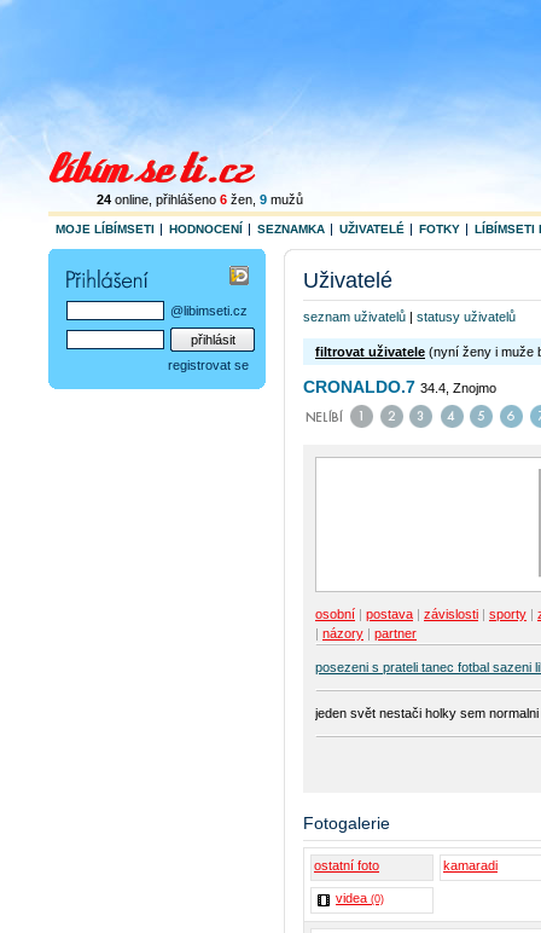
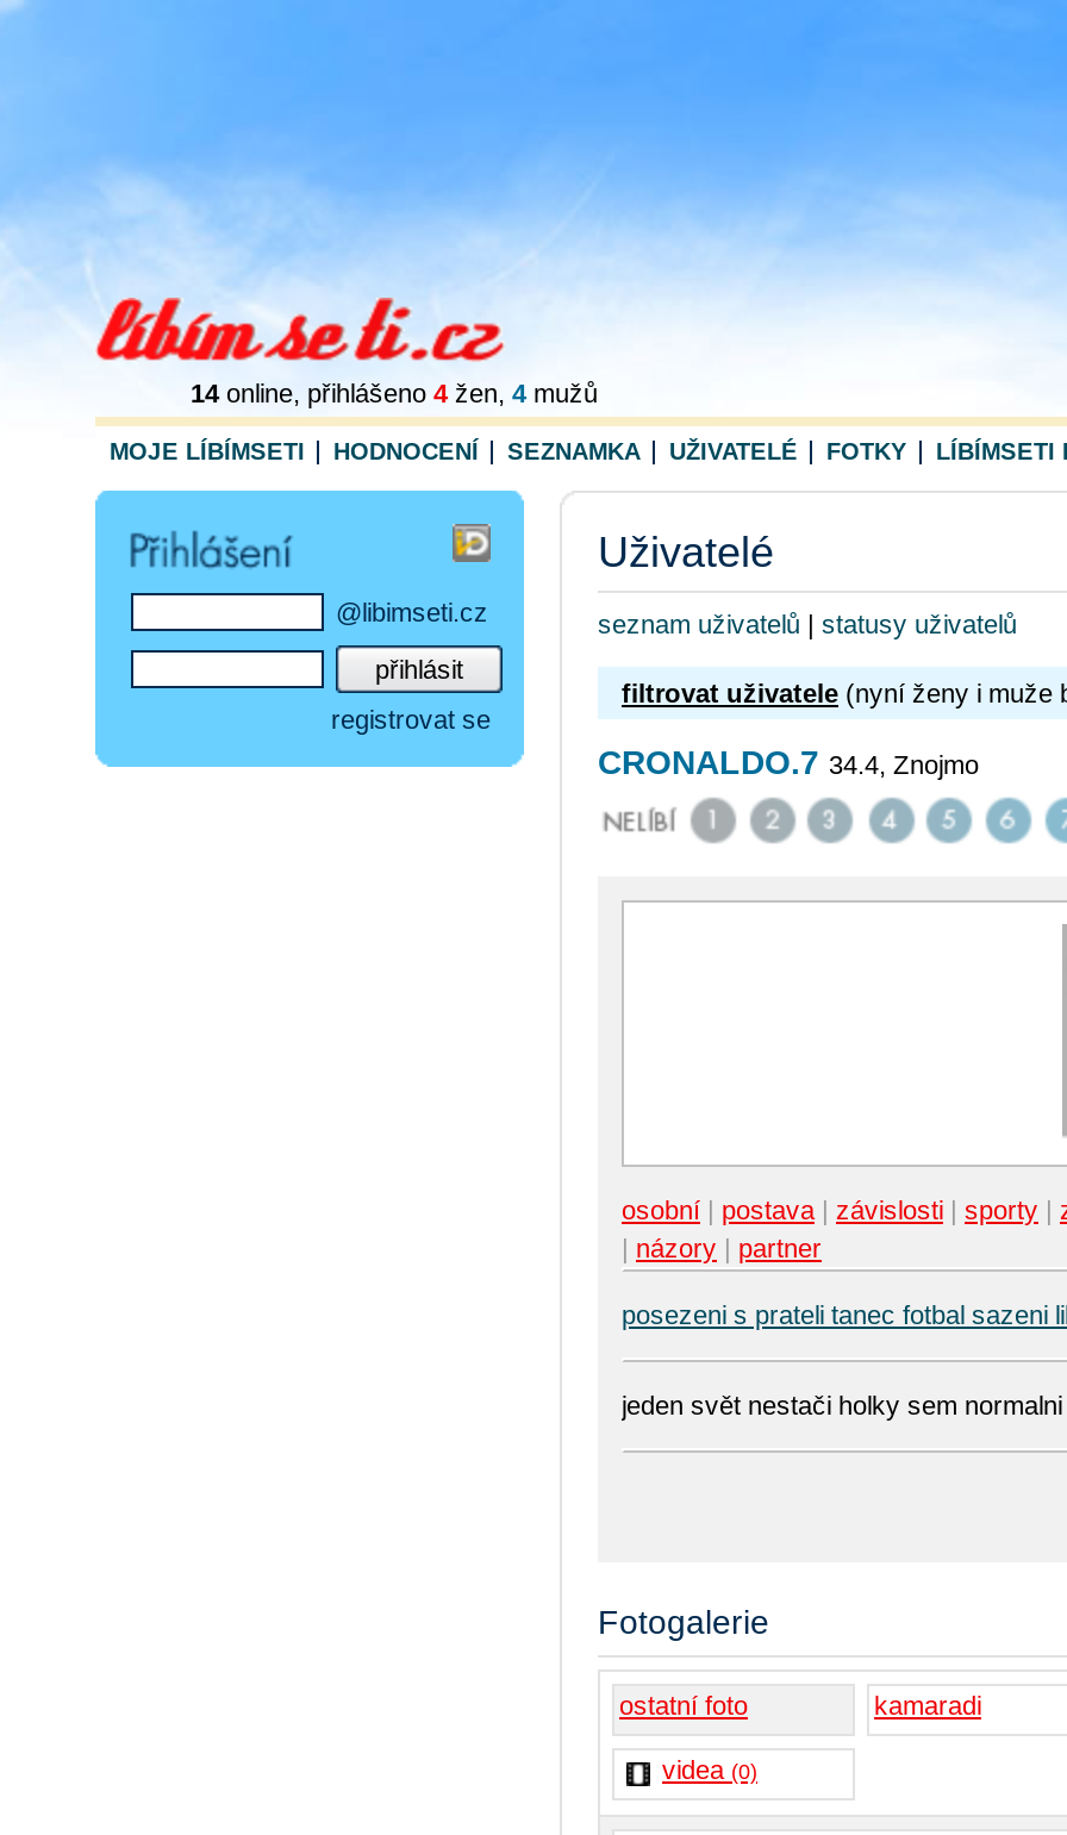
[97,192,303,207] 24 online, přihlášeno 6 žen, 9 mužů -> [191,379,598,407] 14 online, přihlášeno 4 žen, 4 mužů

